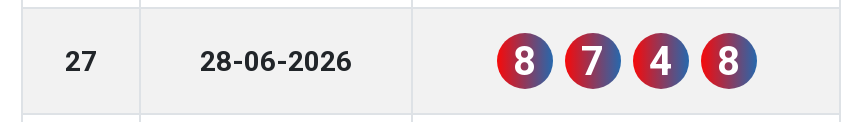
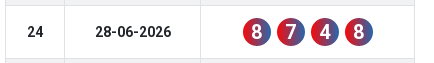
[65,44,97,76] 27 -> [27,24,43,40] 24

